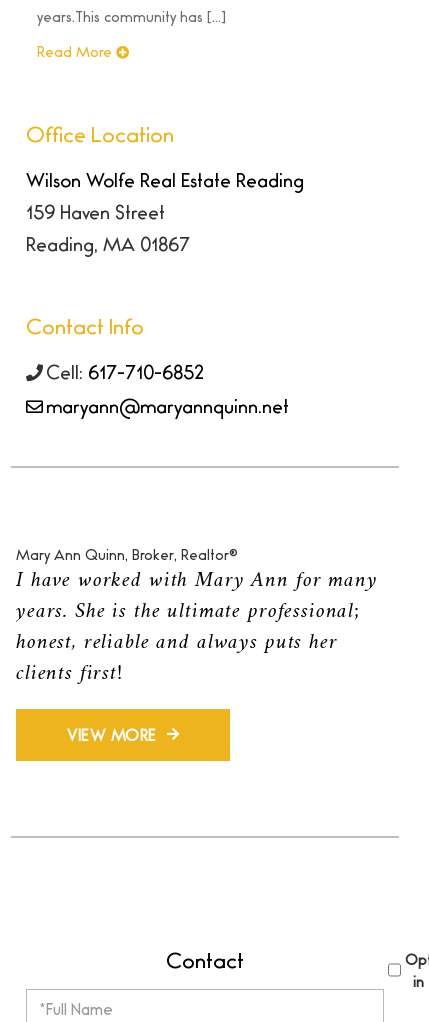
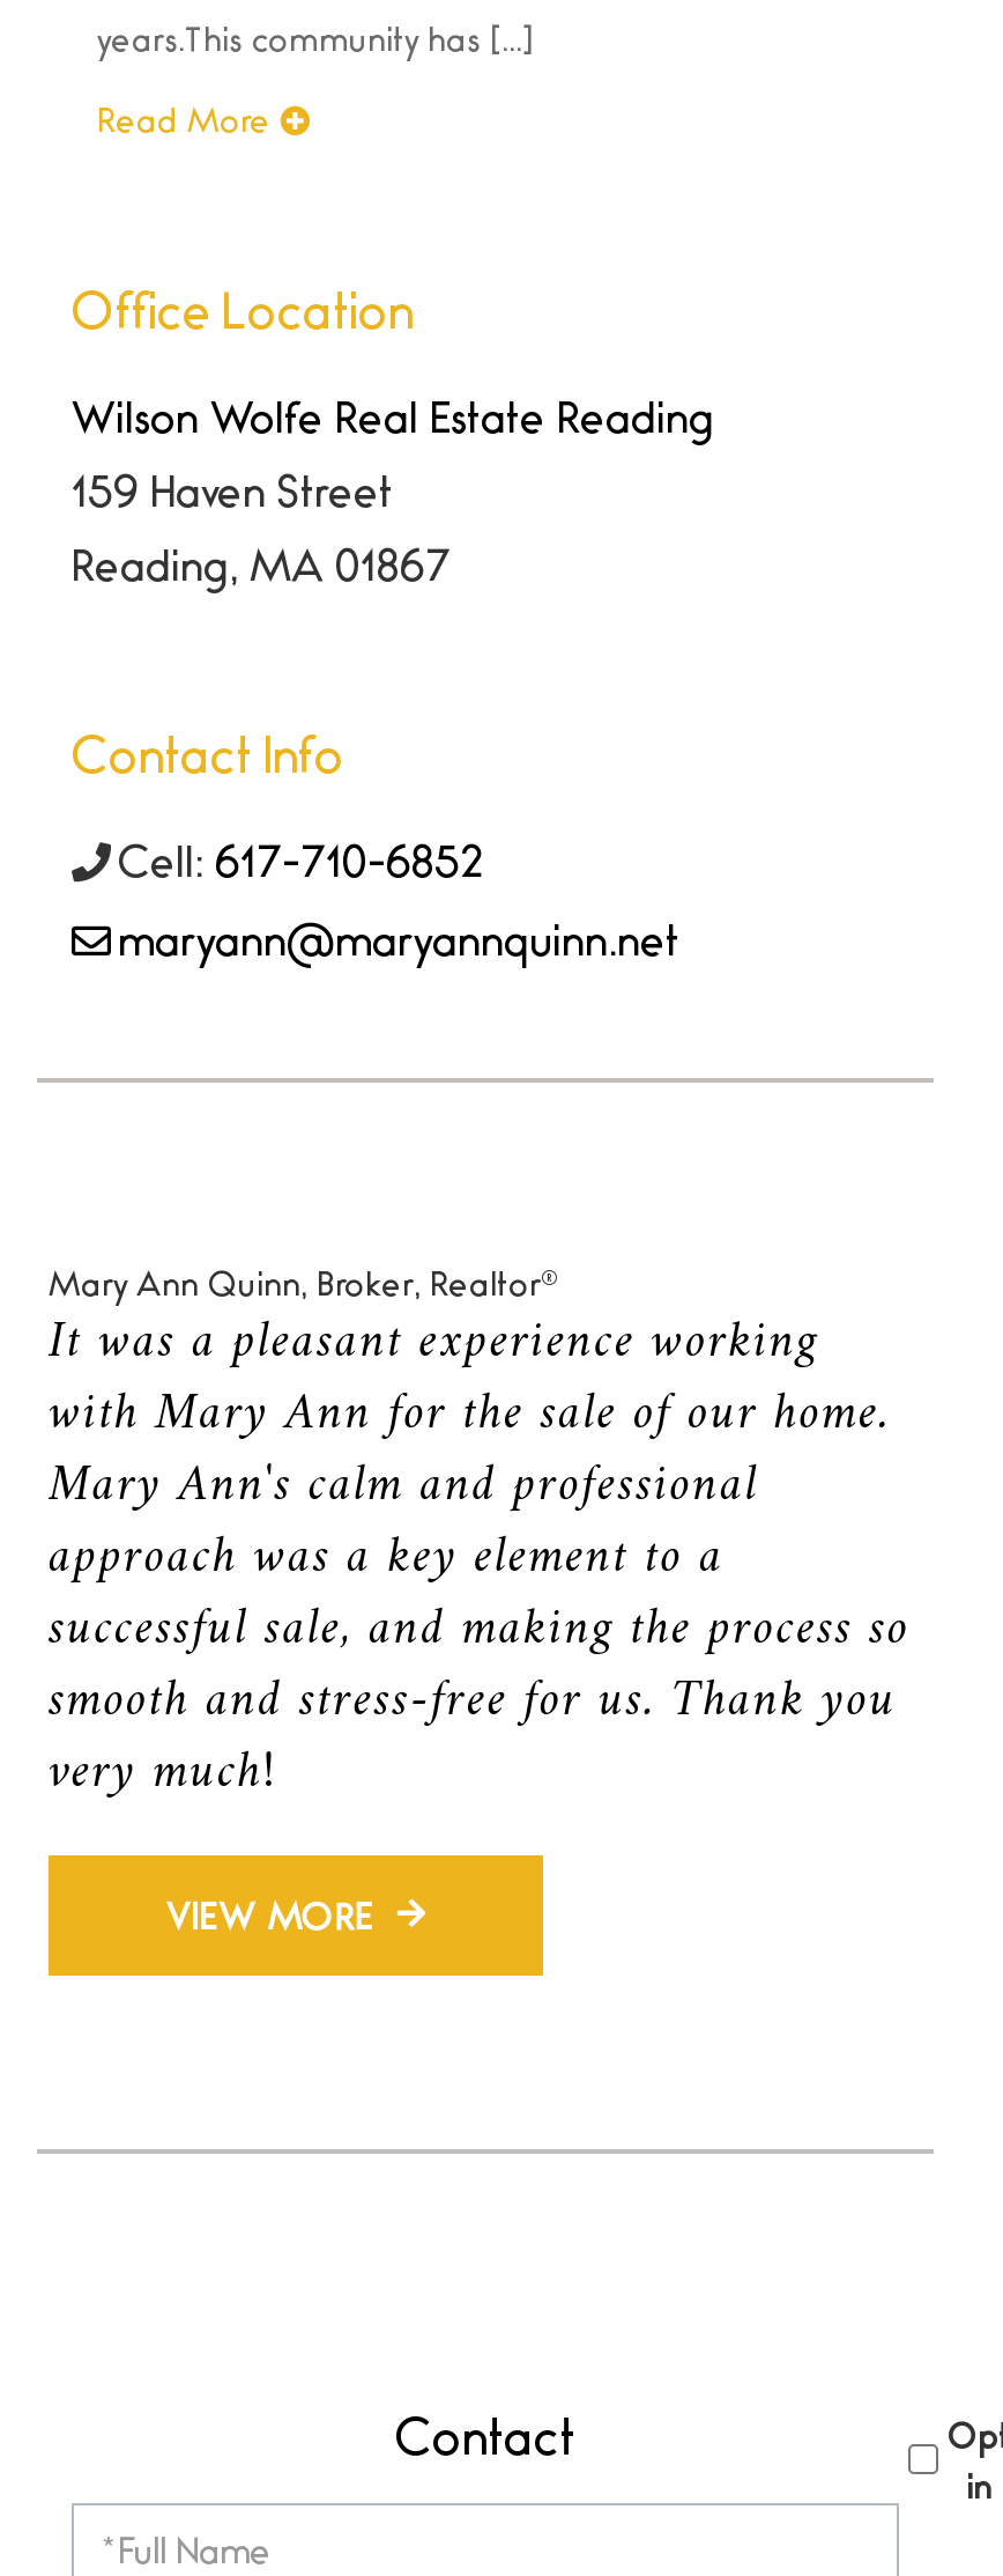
[16,561,378,693] I have worked with Mary Ann for many | years. She is the ultimate professional; | honest, reliable and always puts her | clients first! -> [49,1297,910,1818] It was a pleasant experience working | with Mary Ann for the sale of our home. | Mary Ann's calm and professional | approach was a key element to a | successful sale, and making the process so | smooth and stress-free for us. Thank you | very much!

